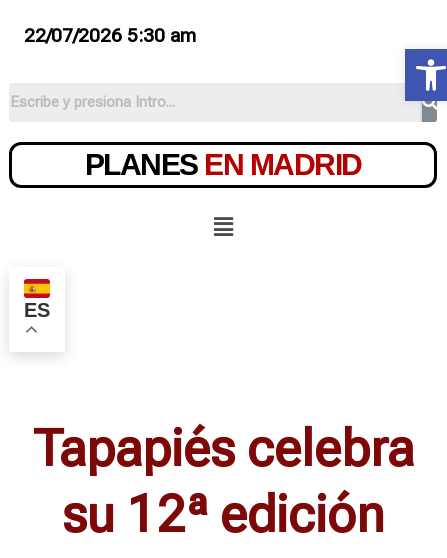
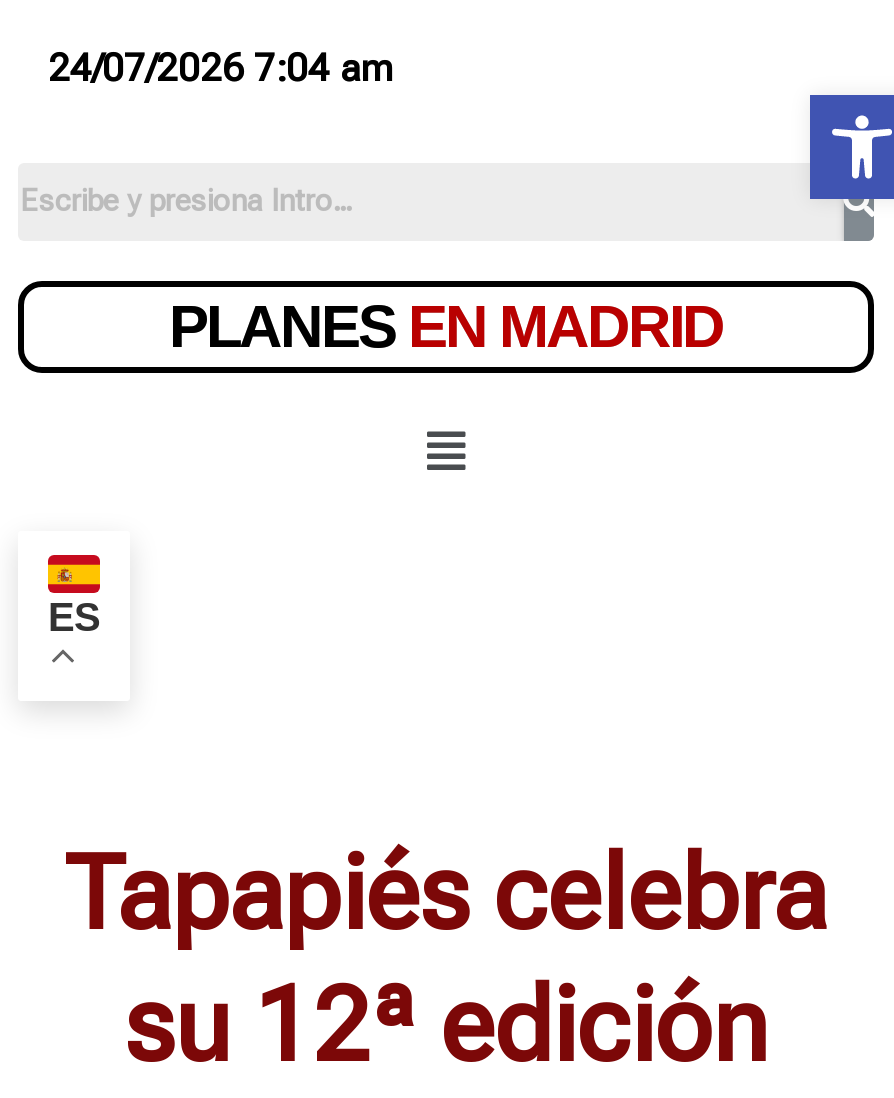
[24,24,196,47] 22/07/2026 5:30 am -> [48,45,392,91] 24/07/2026 7:04 am

